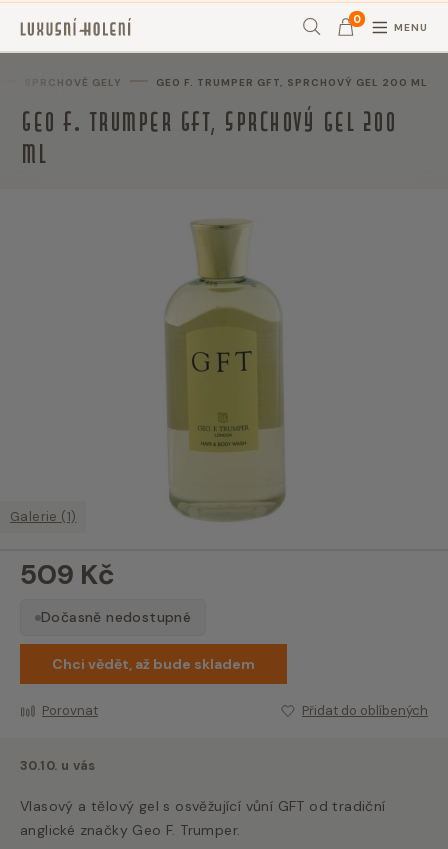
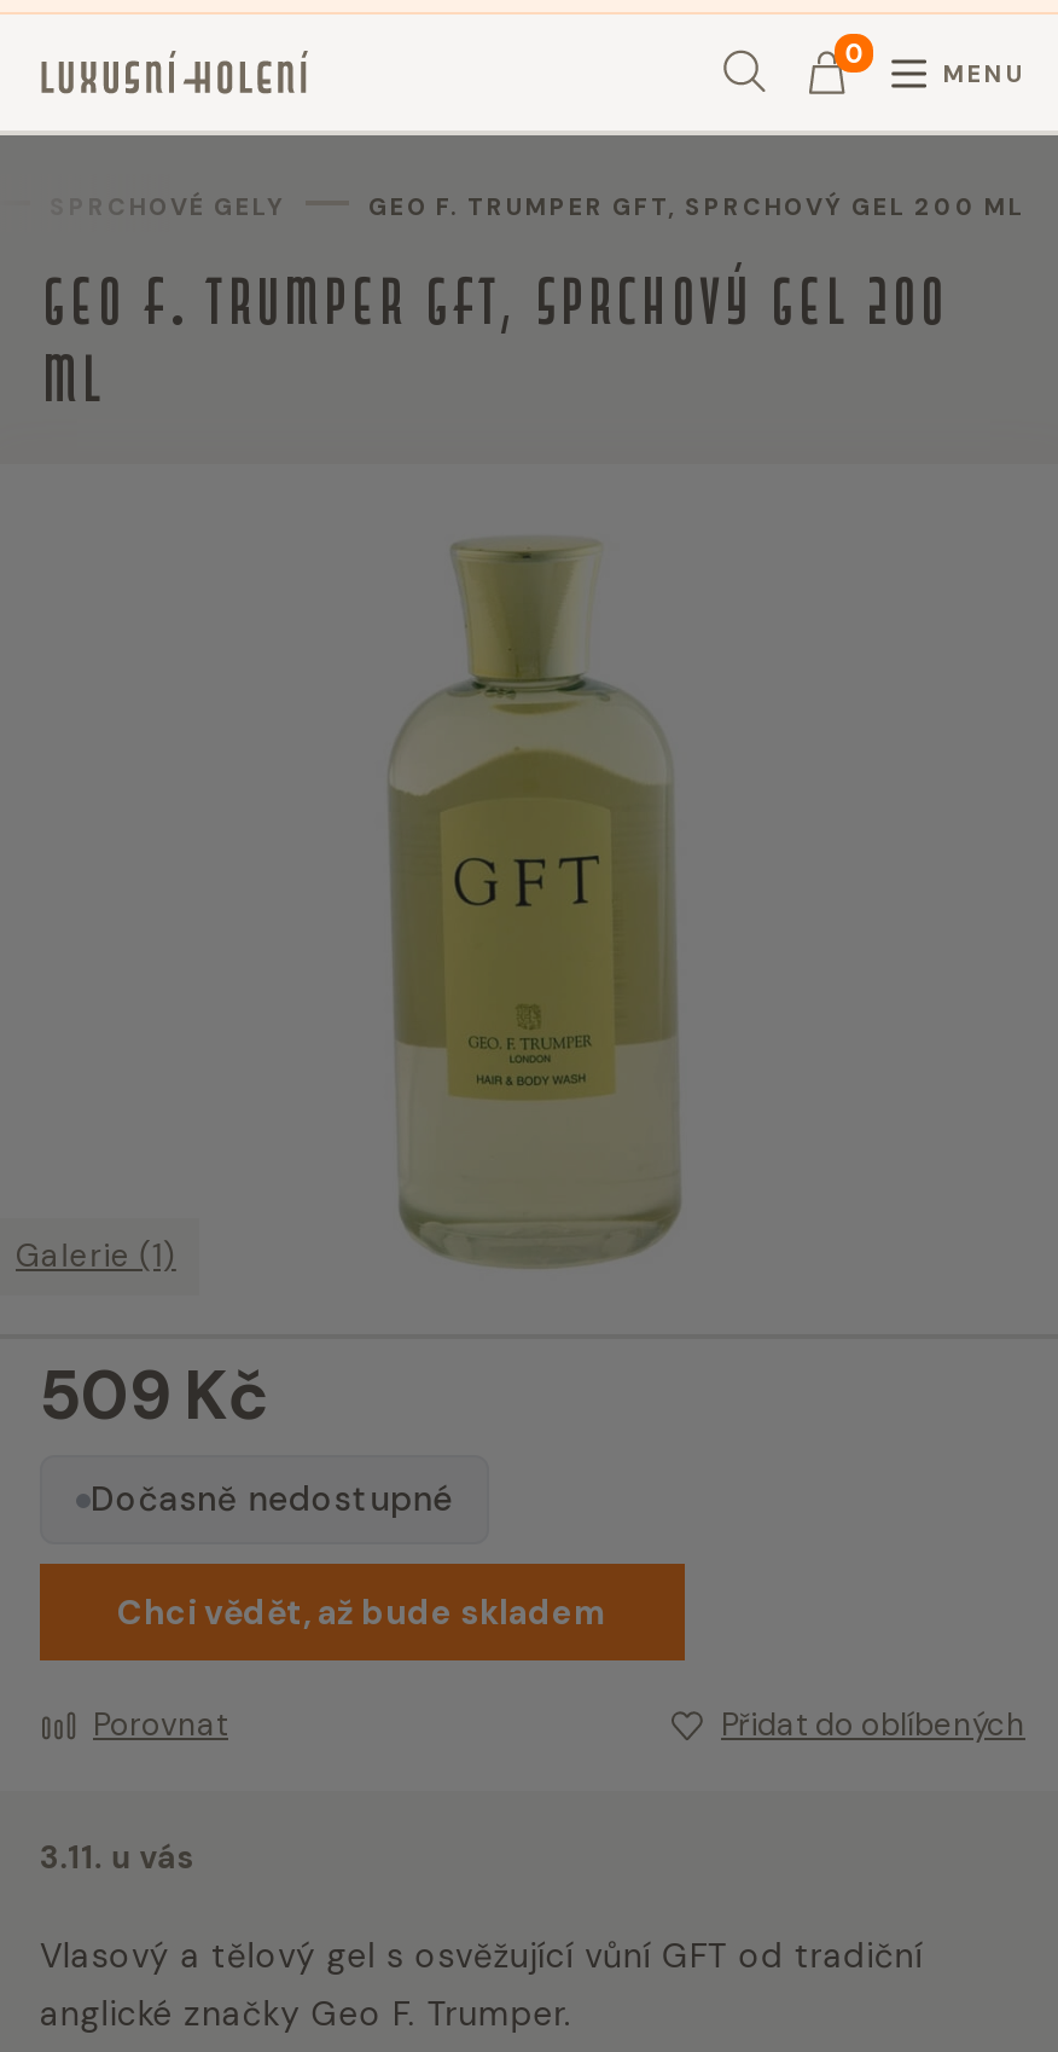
[20,757,96,774] 30.10. u vás -> [40,1837,195,1878] 3.11. u vás

